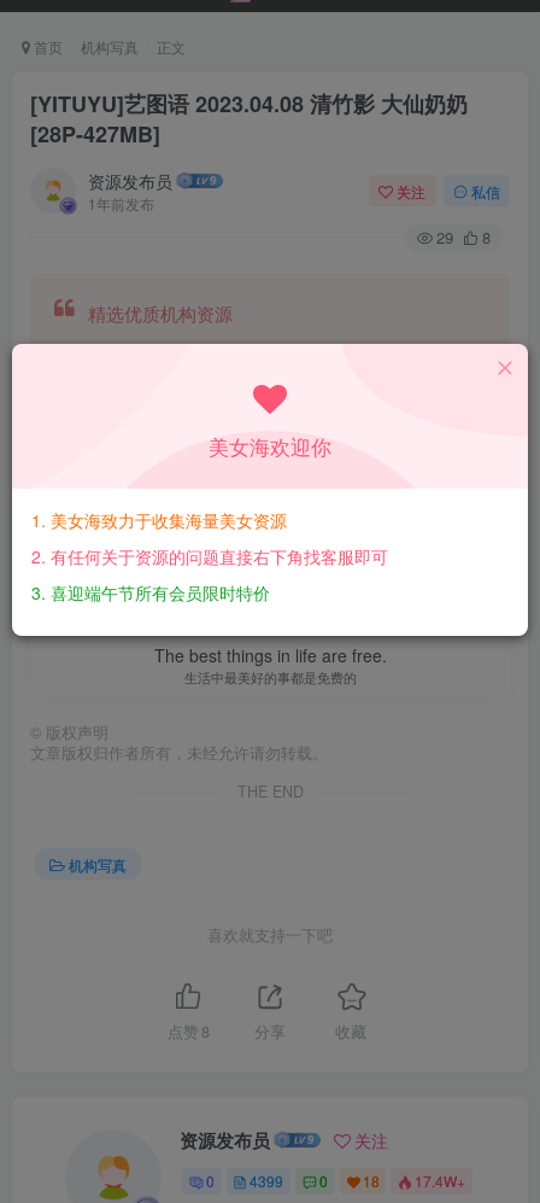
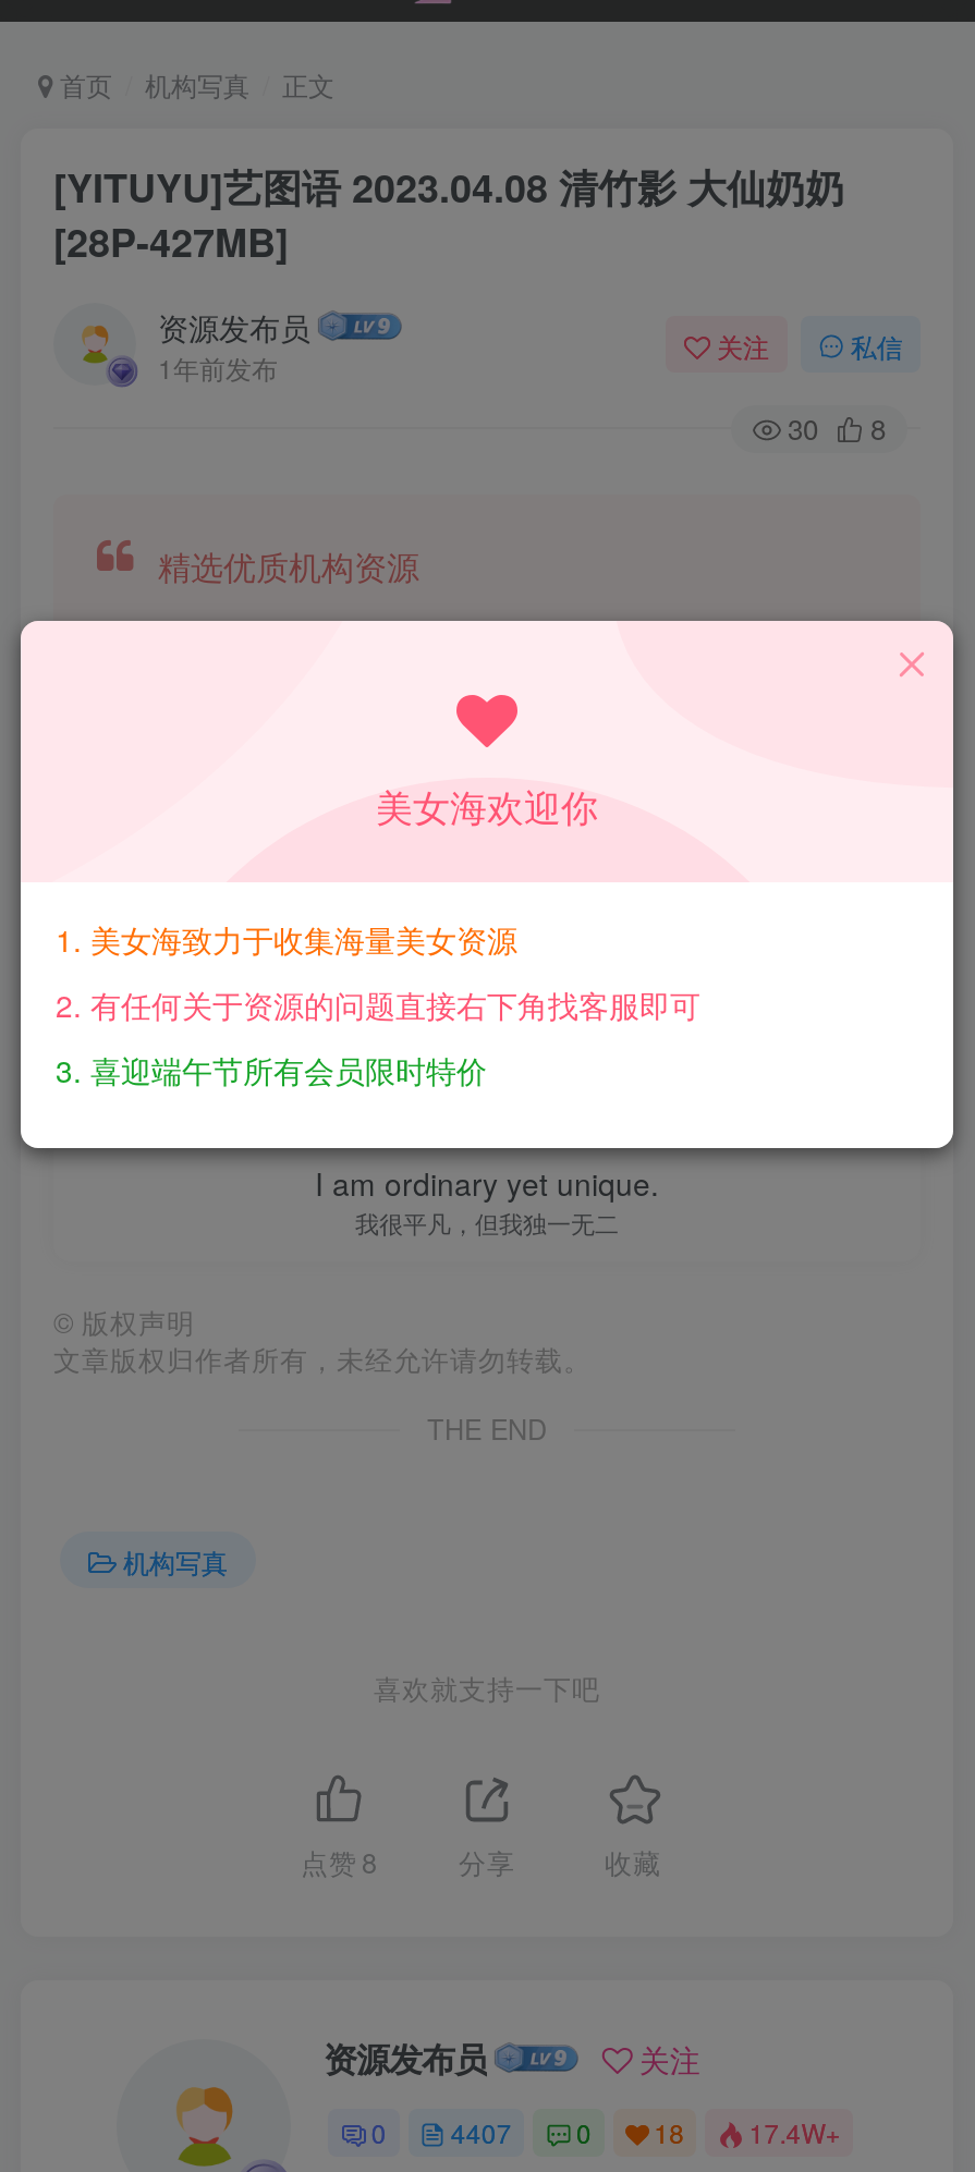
[436,226,491,249] 29 8 -> [788,407,886,449] 30 8
[154,643,386,687] The best things in life are free. | 生活中最美好的事都是免费的 -> [315,1161,659,1240] I am ordinary yet unique. | 我很平凡，但我独一无二
[206,1171,466,1191] 0 4399 0 18 17.4W+ -> [371,2114,840,2151] 0 4407 0 18 17.4W+

